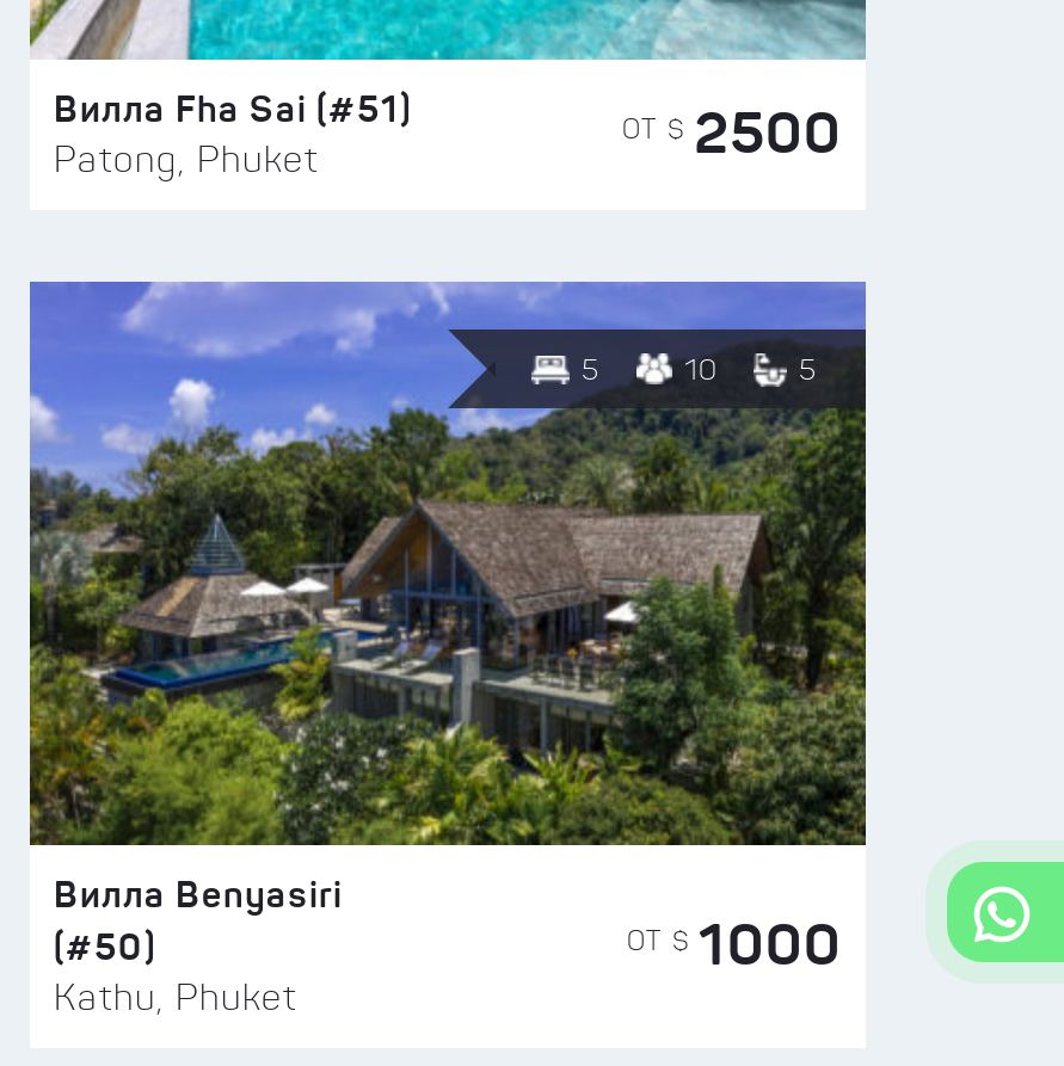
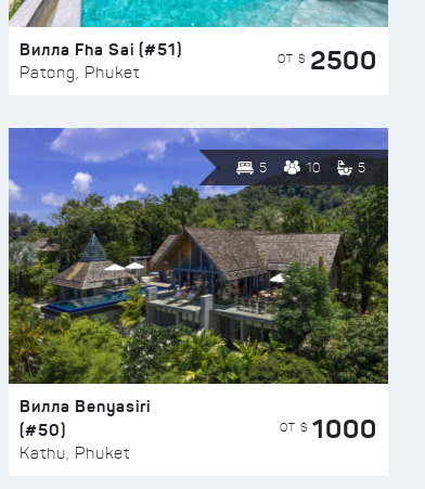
[945,859,1057,965] [image] -> none

